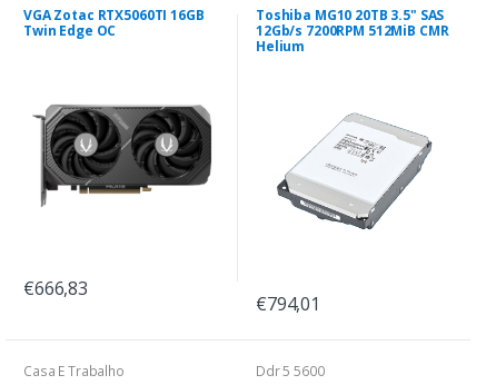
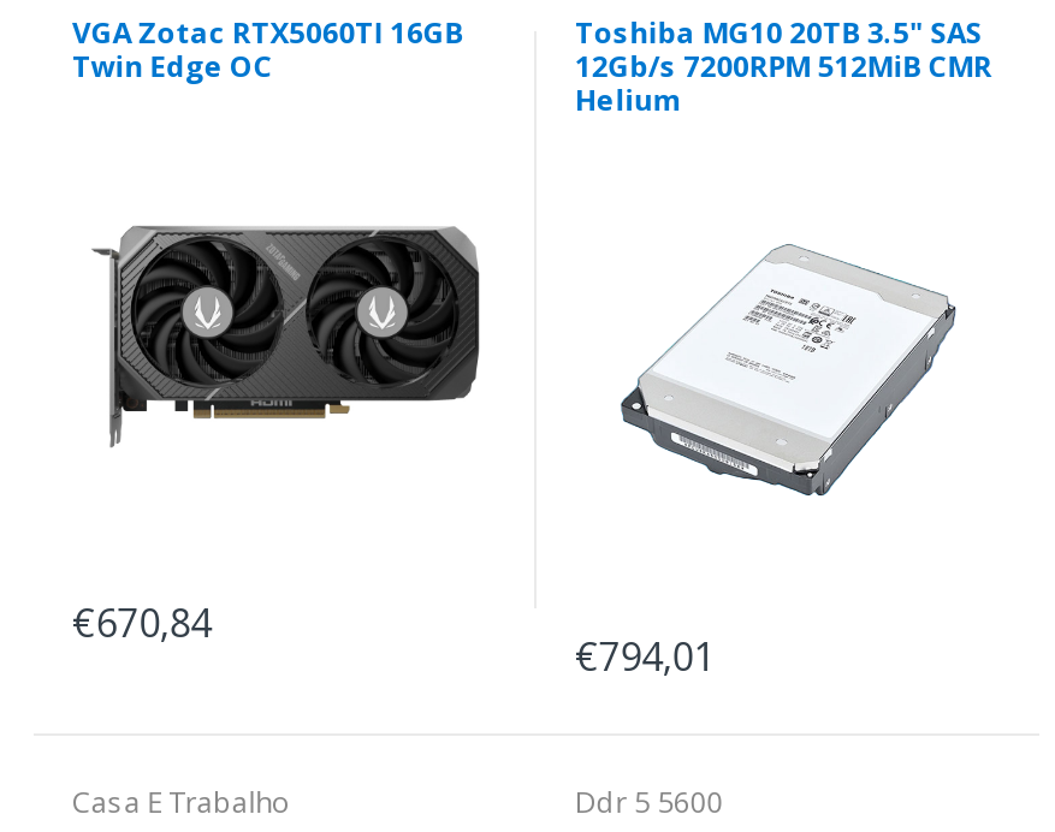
[23,275,88,300] €666,83 -> [72,595,212,648] €670,84

